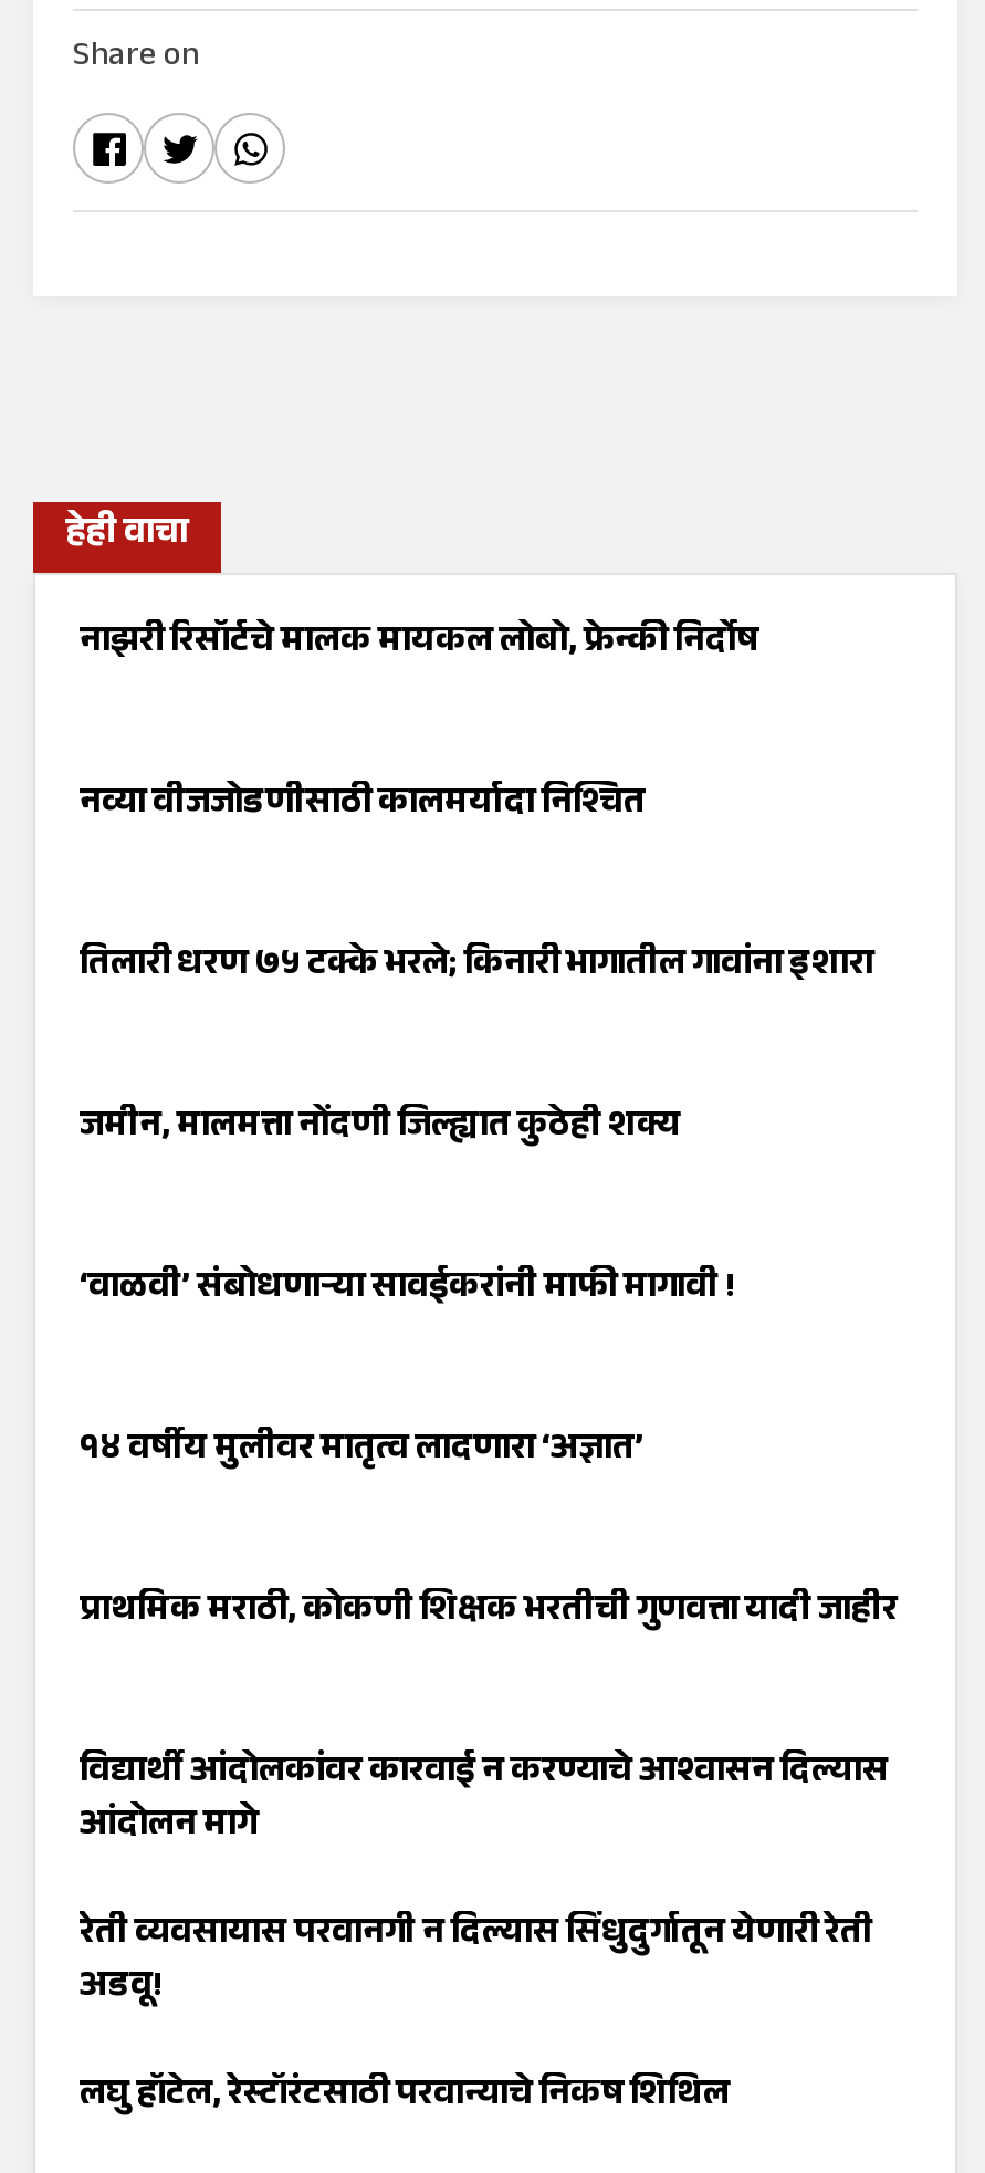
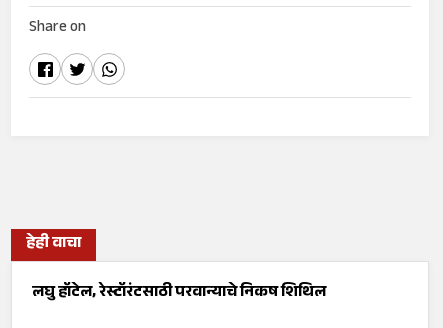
[80,616,898,2020] नाझरी रिसॉर्टचे मालक मायकल लोबो, फ्रेन्की निर्दोष | नव्या वीजजोडणीसाठी कालमर्यादा निश्चित | तिलारी धरण ७५ टक्के भरले; किनारी भागातील गावांना इशारा | जमीन, मालमत्ता नोंदणी जिल्ह्यात कुठेही शक्य | ‘वाळवी’ संबोधणाऱ्या सावईकरांनी माफी मागावी ! | १४ वर्षीय मुलीवर मातृत्व लादणारा ‘अज्ञात’ | प्राथमिक मराठी, कोकणी शिक्षक भरतीची गुणवत्ता यादी जाहीर | विद्यार्थी आंदोलकांवर कारवाई न करण्याचे आश्वासन दिल्यास | आंदोलन मागे | रेती व्यवसायास परवानगी न दिल्यास सिंधुदुर्गातून येणारी रेती | अडवू! -> none

